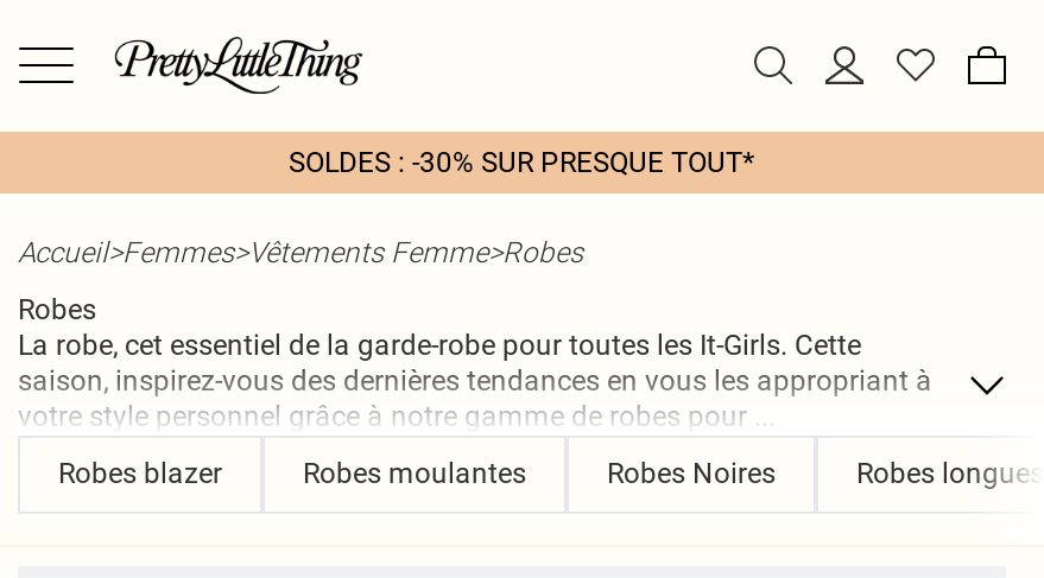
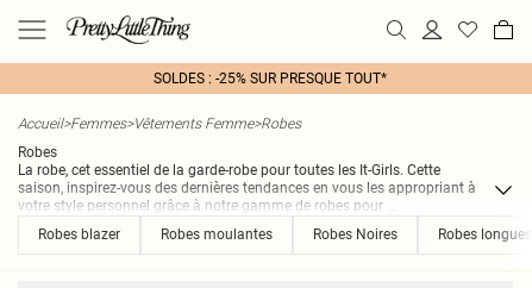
[289,146,754,179] SOLDES : -30% SUR PRESQUE TOUT* -> [154,70,387,87] SOLDES : -25% SUR PRESQUE TOUT*

